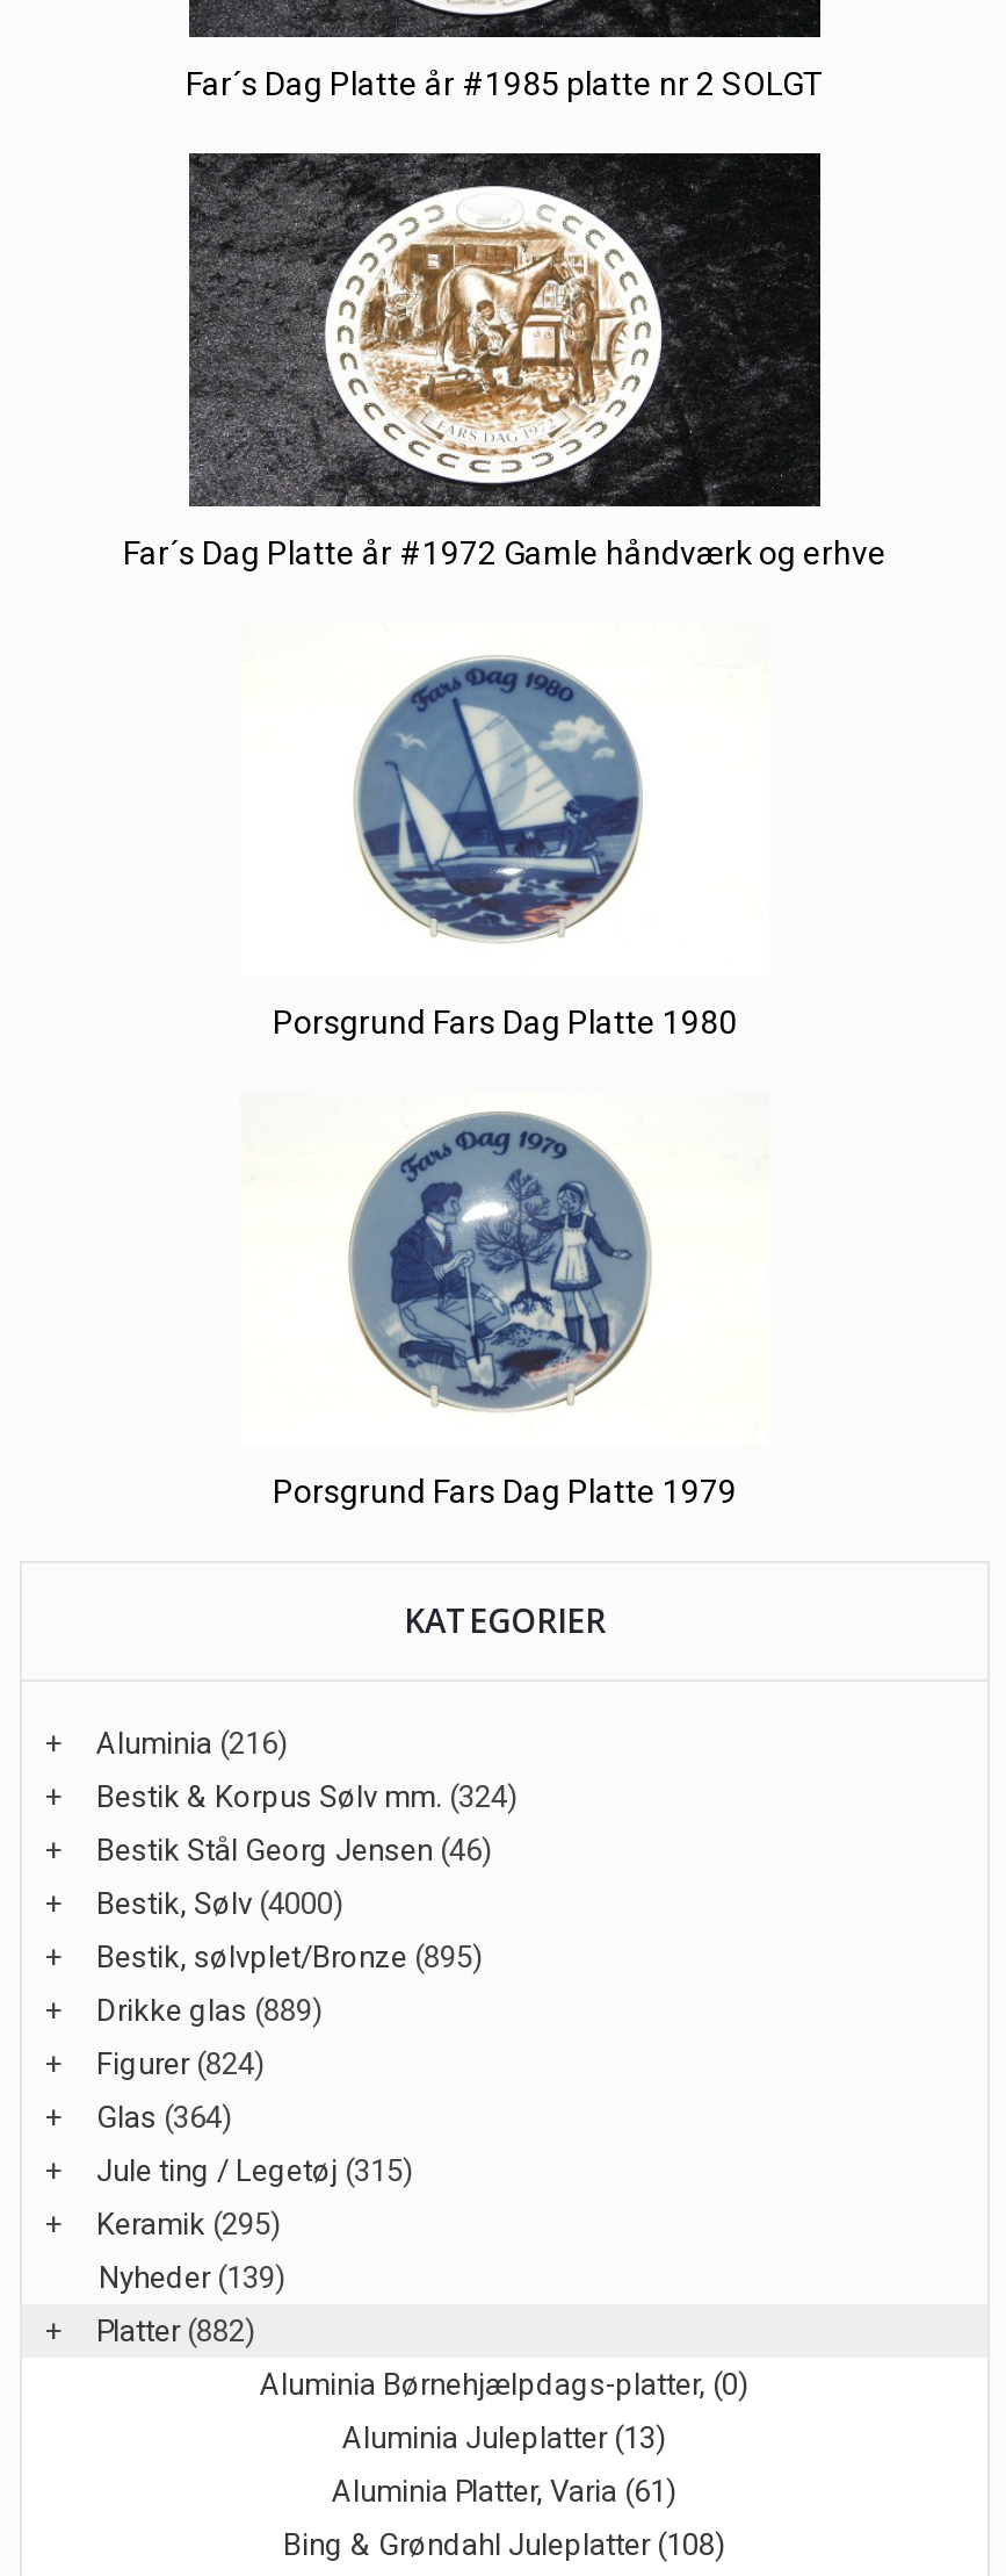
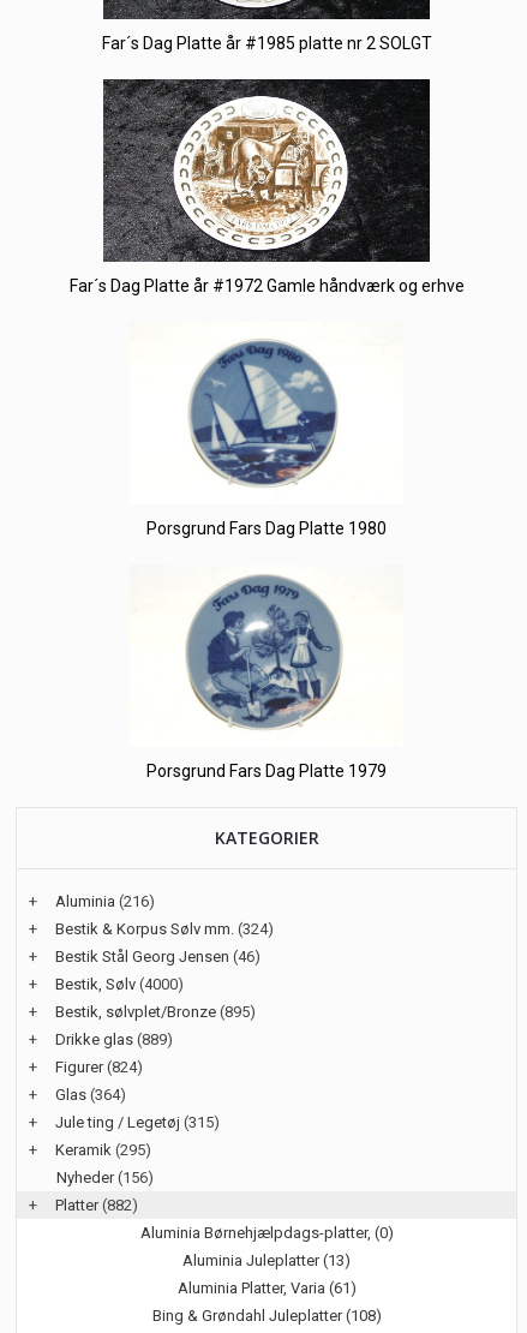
[99,2261,287,2296] Nyheder (139) -> [56,1169,154,1187] Nyheder (156)

